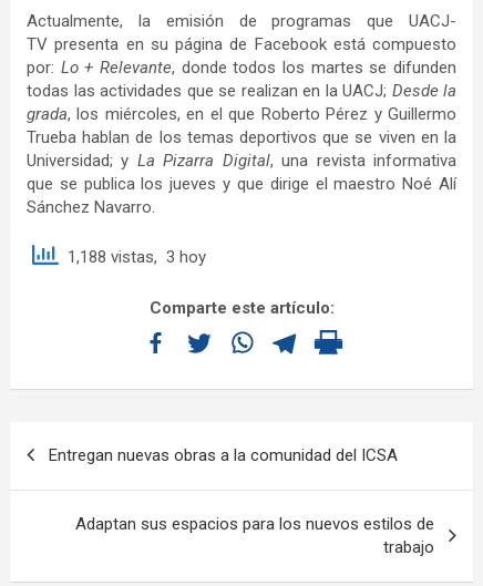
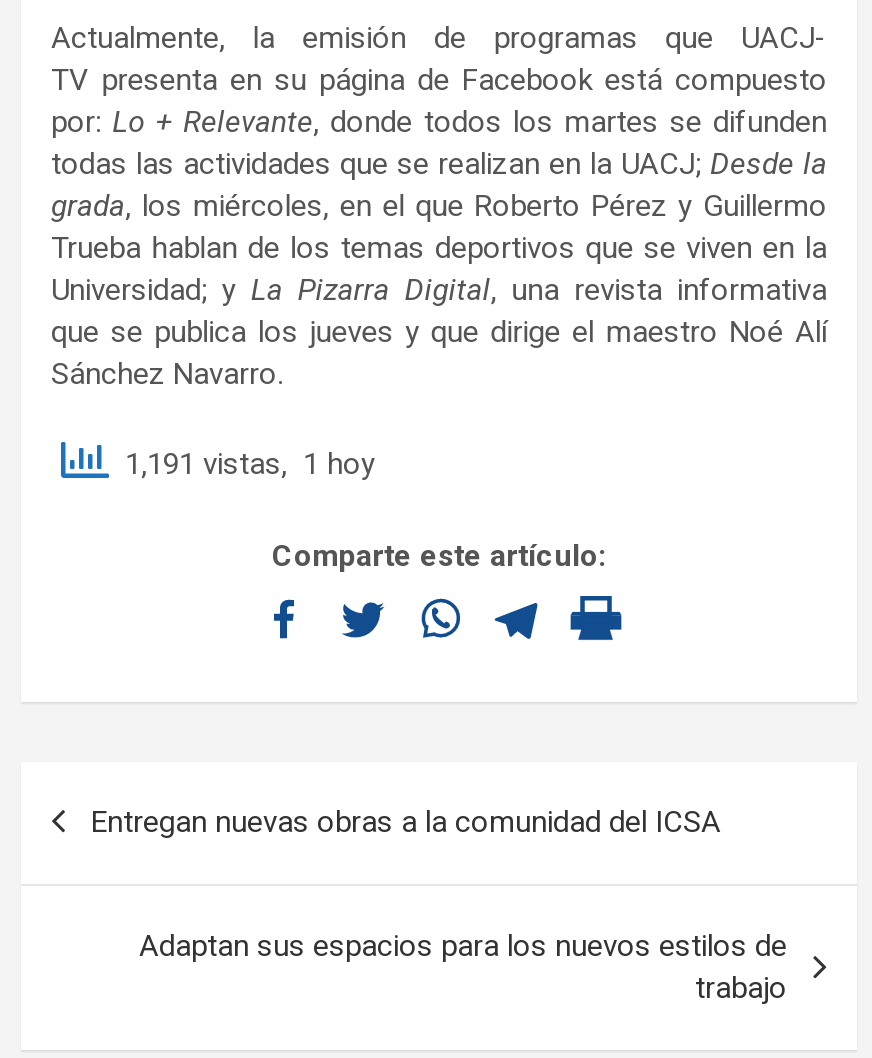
[59,247,206,267] 1,188 vistas, 3 hoy -> [109,446,375,482] 1,191 vistas, 1 hoy

